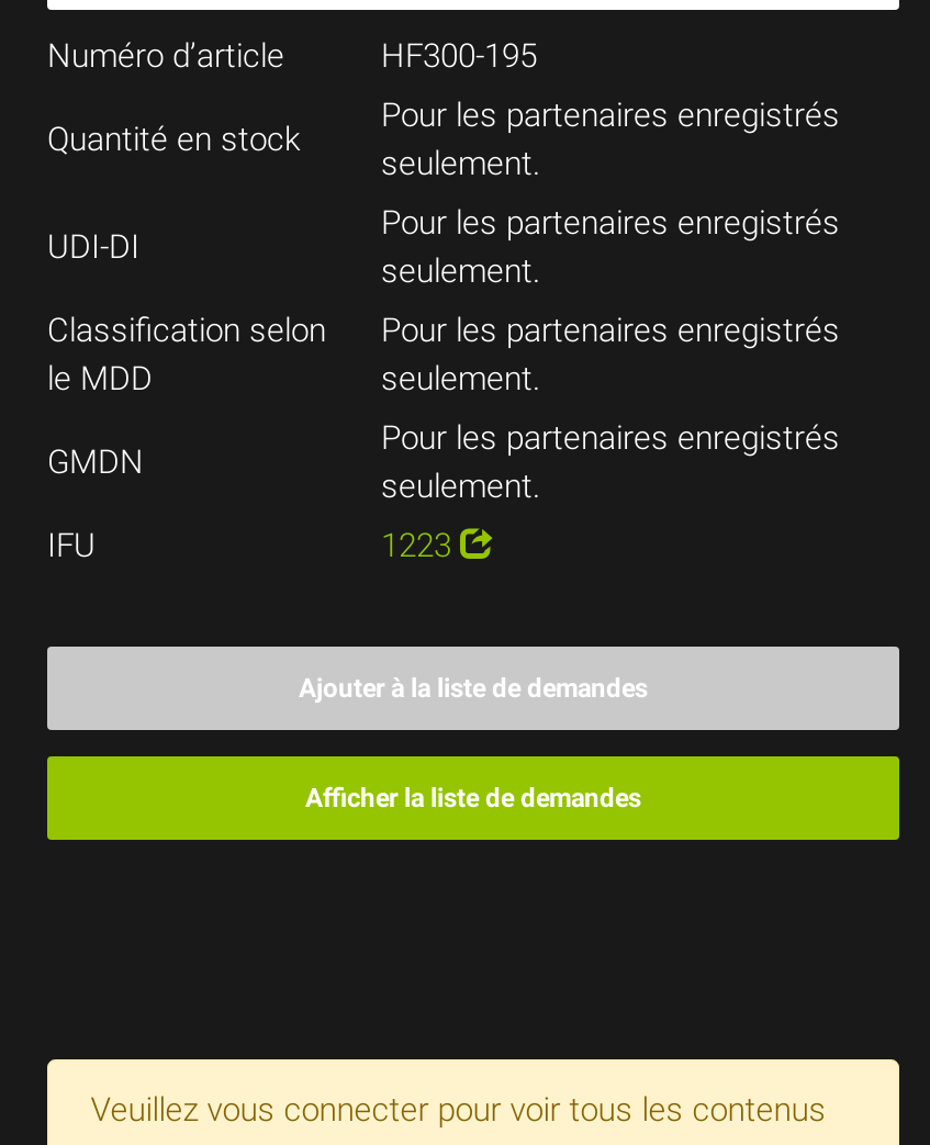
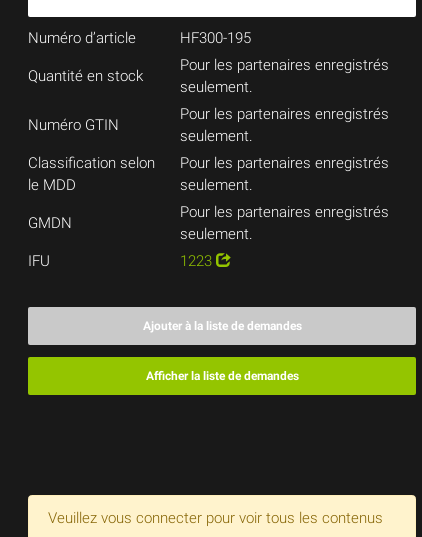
[47,227,139,267] UDI-DI -> [28,116,119,134] Numéro GTIN

